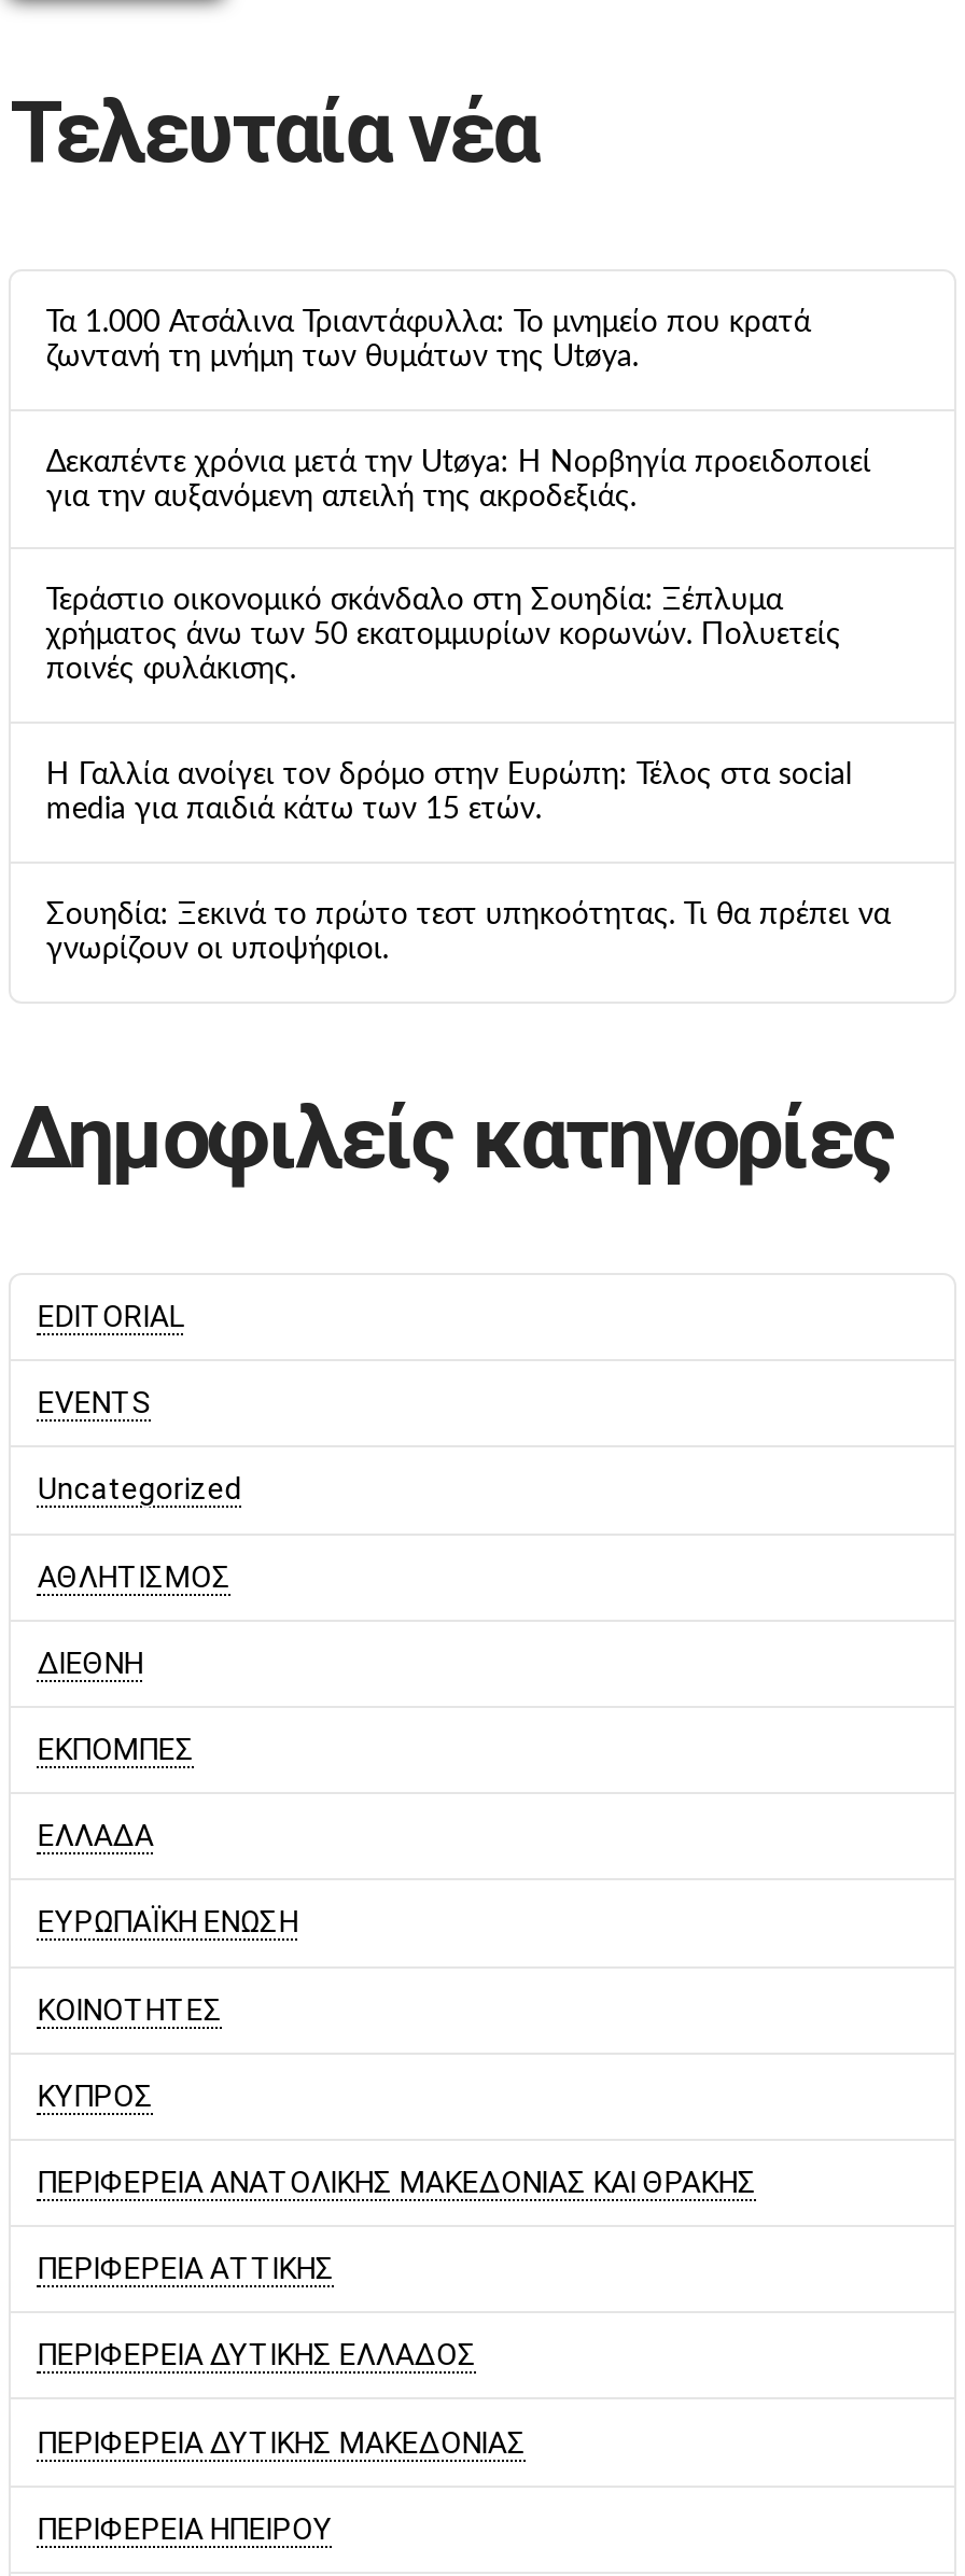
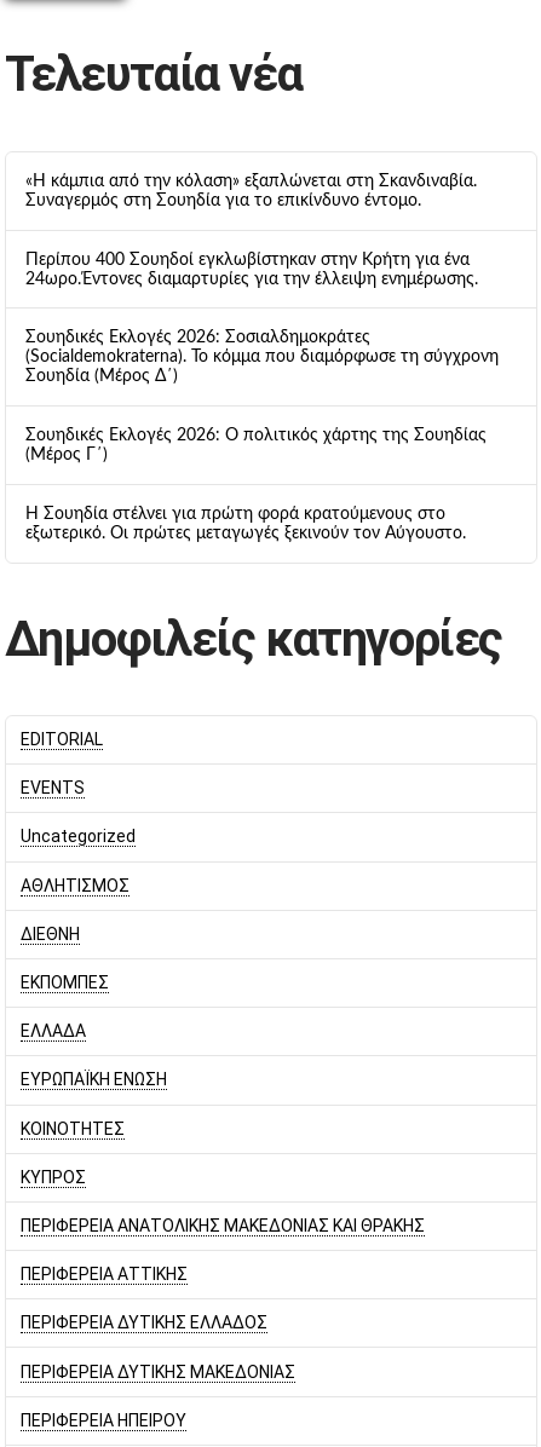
[46,307,811,372] Τα 1.000 Ατσάλινα Τριαντάφυλλα: Το μνημείο που κρατά | ζωντανή τη μνήμη των θυμάτων της Utøya. -> [26,173,477,209] «Η κάμπια από την κόλαση» εξαπλώνεται στη Σκανδιναβία. | Συναγερμός στη Σουηδία για το επικίνδυνο έντομο.
[46,447,871,512] Δεκαπέντε χρόνια μετά την Utøya: Η Νορβηγία προειδοποιεί | για την αυξανόμενη απειλή της ακροδεξιάς. -> [26,251,479,287] Περίπου 400 Σουηδοί εγκλωβίστηκαν στην Κρήτη για ένα | 24ωρο.Έντονες διαμαρτυρίες για την έλλειψη ενημέρωσης.
[46,587,841,686] Τεράστιο οικονομικό σκάνδαλο στη Σουηδία: Ξέπλυμα | χρήματος άνω των 50 εκατομμυρίων κορωνών. Πολυετείς | ποινές φυλάκισης. -> [26,330,499,385] Σουηδικές Εκλογές 2026: Σοσιαλδημοκράτες | (Socialdemokraterna). Το κόμμα που διαμόρφωσε τη σύγχρονη | Σουηδία (Μέρος Δ΄)
[46,761,852,825] Η Γαλλία ανοίγει τον δρόμο στην Ευρώπη: Τέλος στα social | media για παιδιά κάτω των 15 ετών. -> [26,427,487,464] Σουηδικές Εκλογές 2026: Ο πολιτικός χάρτης της Σουηδίας | (Μέρος Γ΄)
[46,901,890,965] Σουηδία: Ξεκινά το πρώτο τεστ υπηκοότητας. Τι θα πρέπει να | γνωρίζουν οι υποψήφιοι. -> [26,506,466,542] Η Σουηδία στέλνει για πρώτη φορά κρατούμενους στο | εξωτερικό. Οι πρώτες μεταγωγές ξεκινούν τον Αύγουστο.

